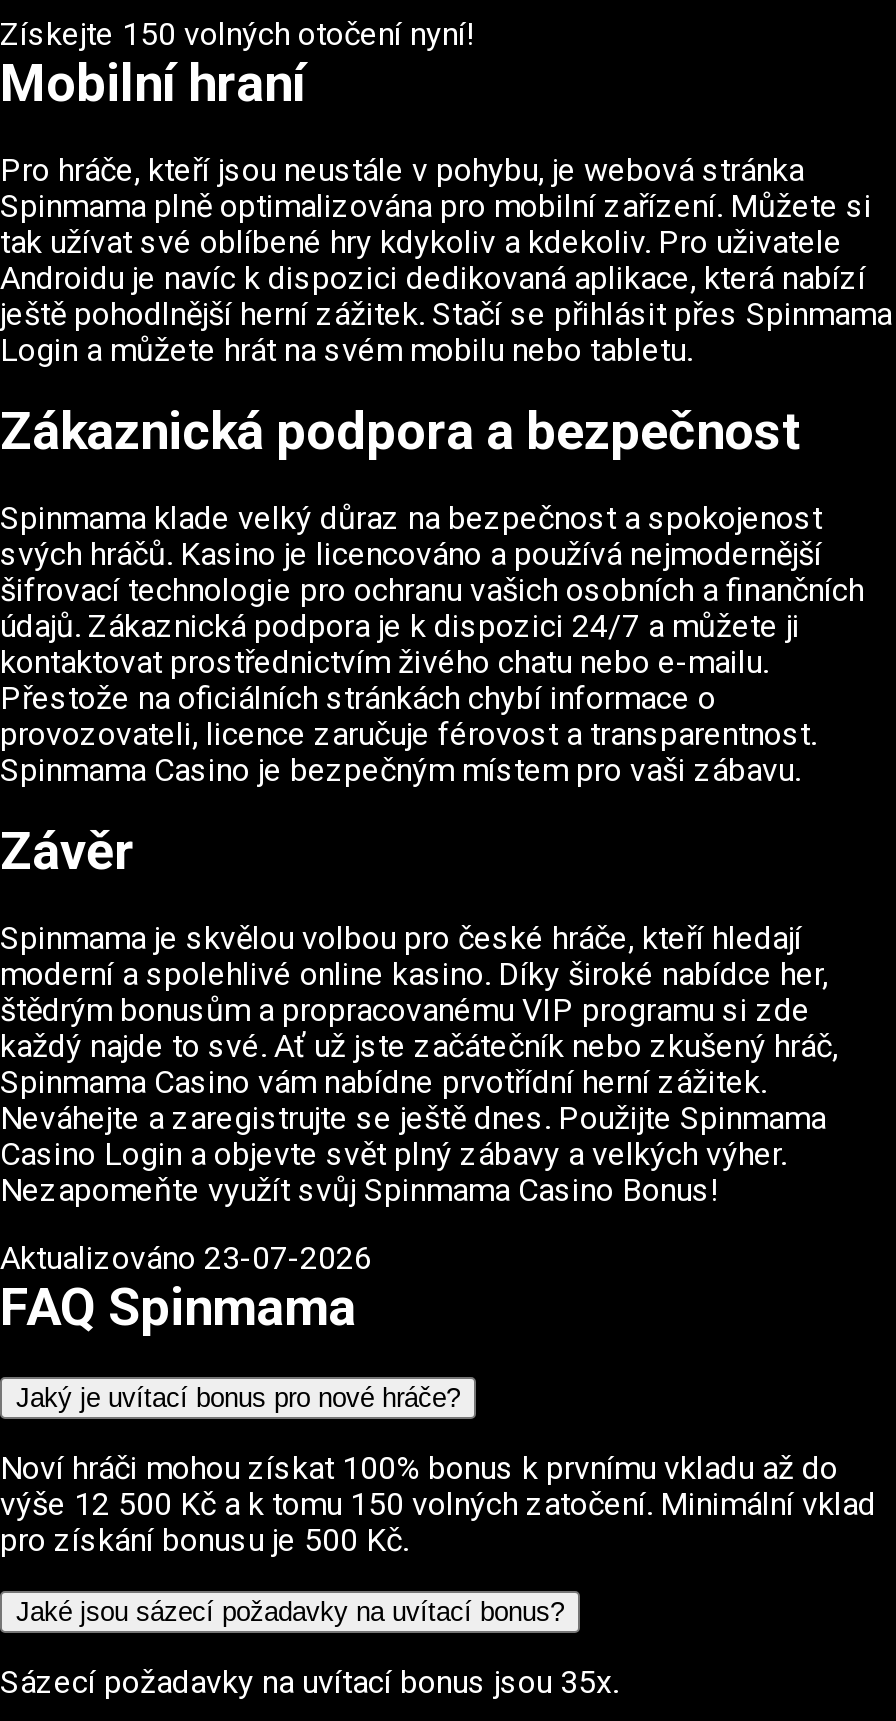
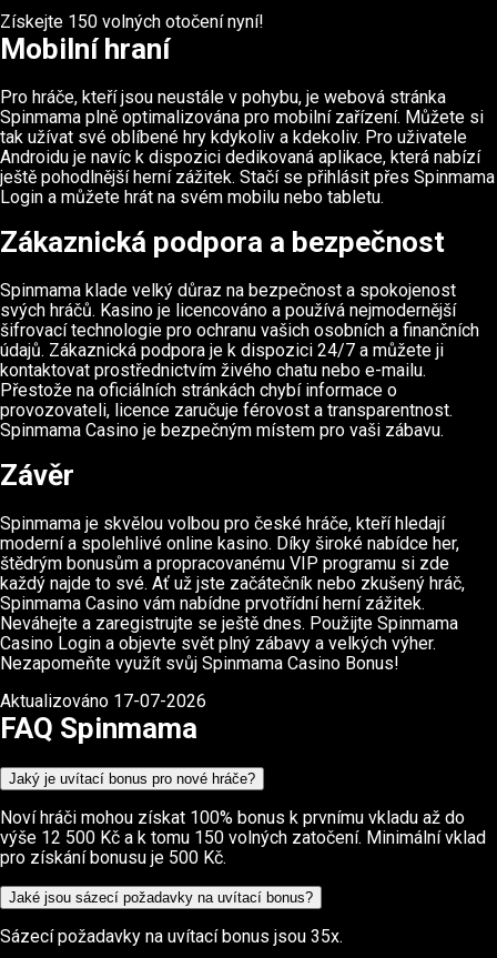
[0,1238,372,1276] Aktualizováno 23-07-2026 -> [0,690,206,711] Aktualizováno 17-07-2026

